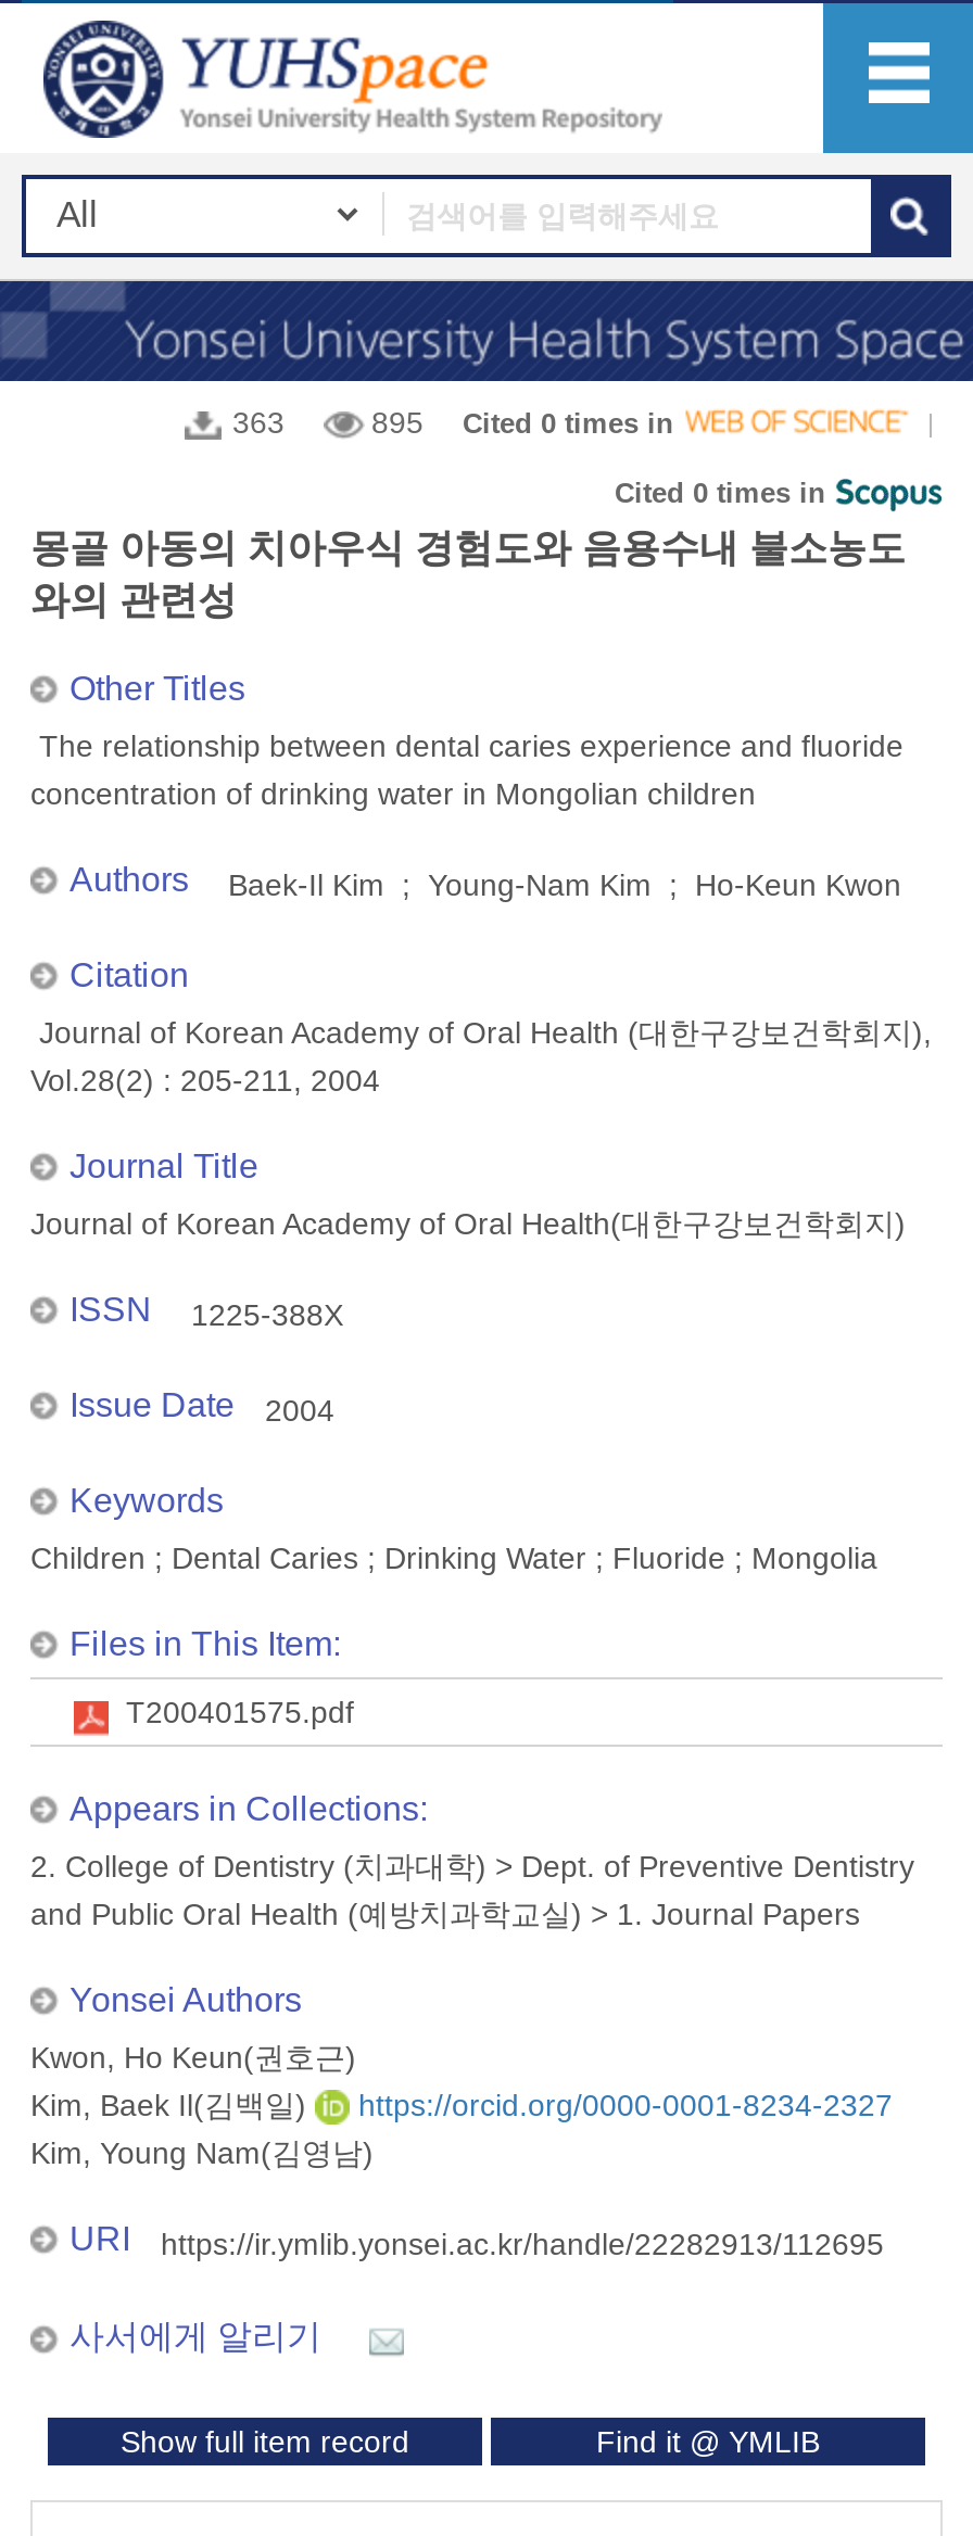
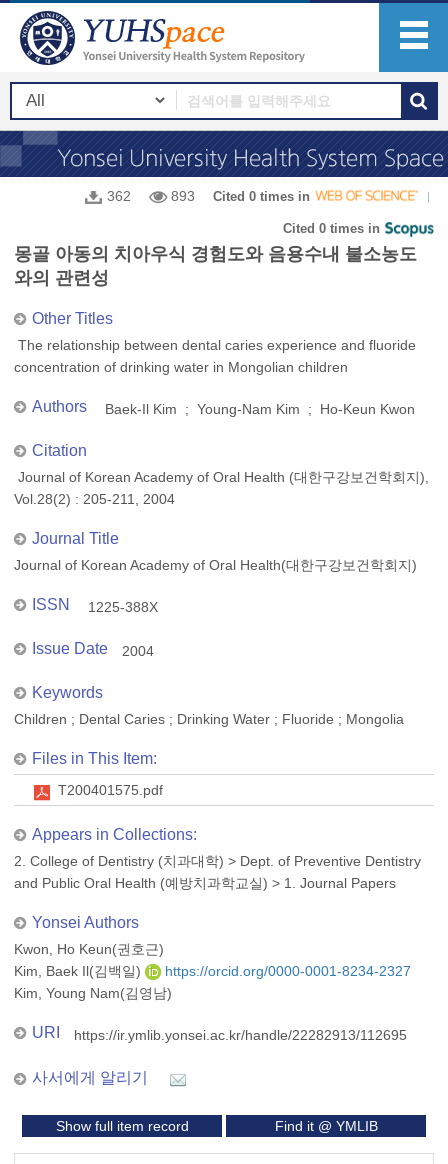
[232,405,285,440] 363 -> [107,188,131,204] 362
[371,405,682,440] 895 Cited 0 times in -> [171,188,314,204] 893 Cited 0 times in

